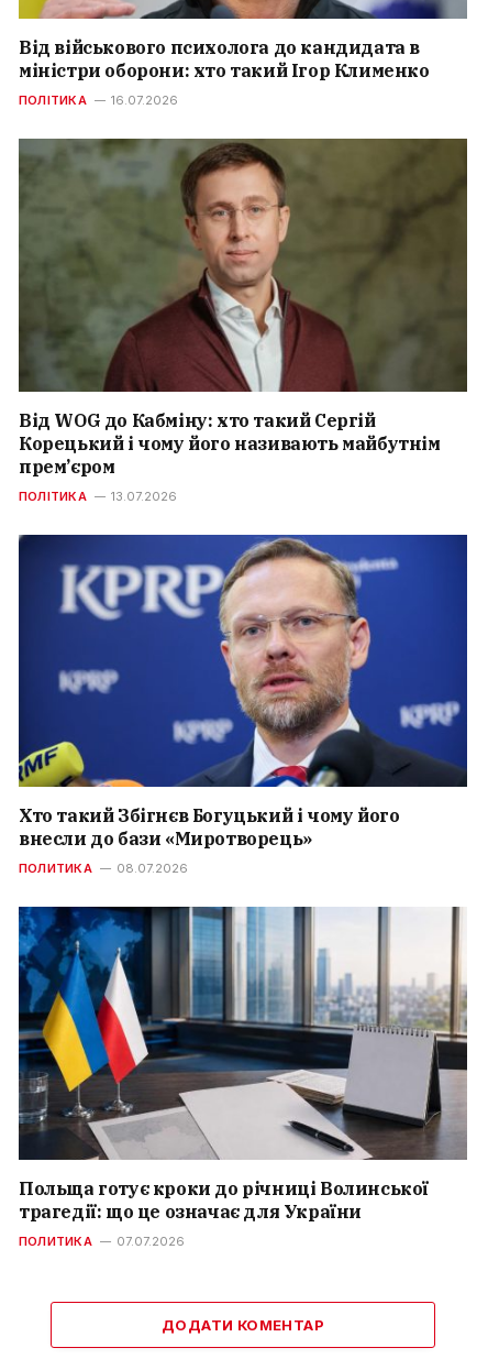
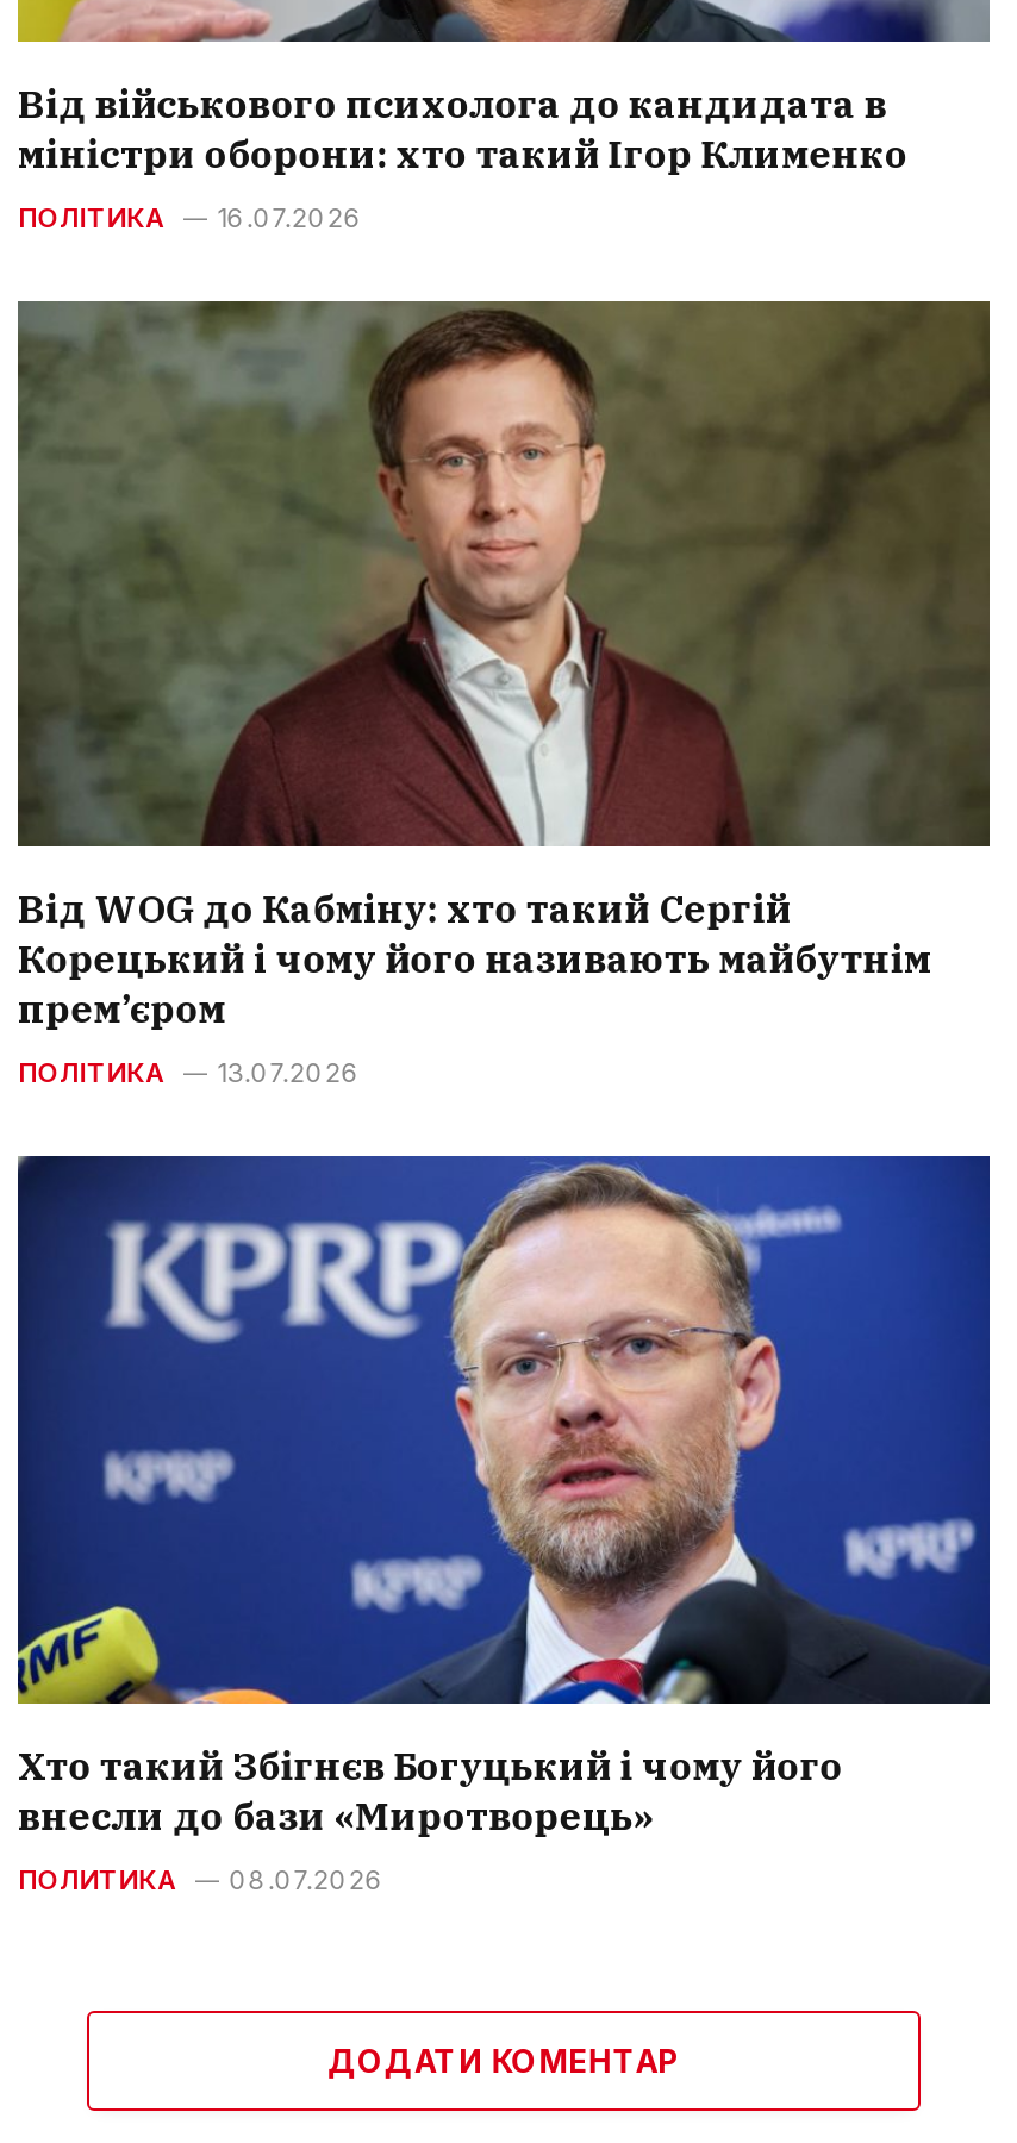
[18,906,468,1249] [image] | Польща готує кроки до річниці Волинської | трагедії: що це означає для України | ПОЛИТИКА | 07.07.2026 -> none

